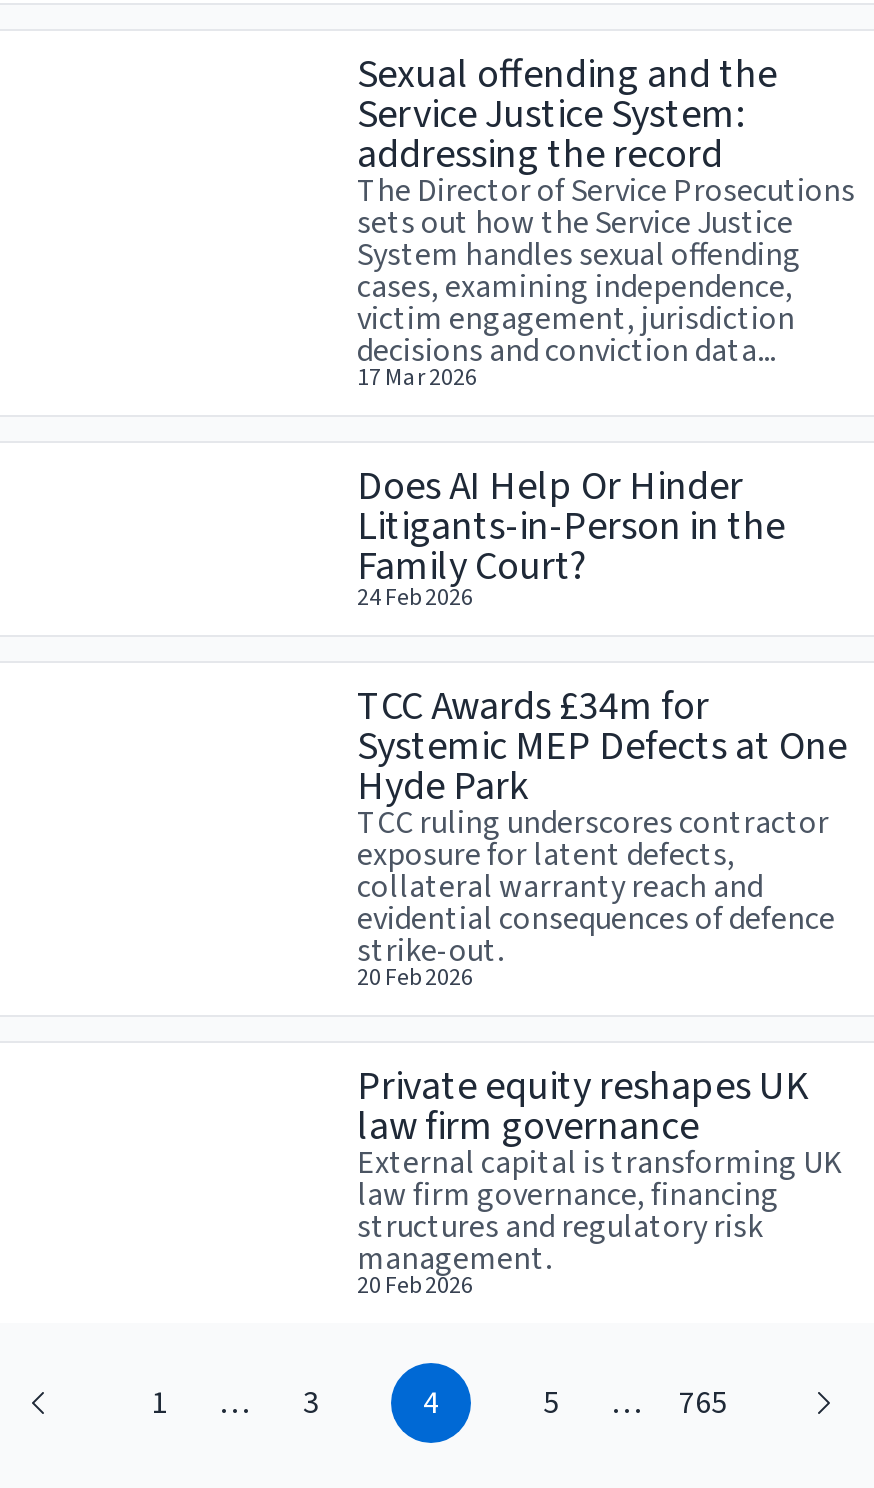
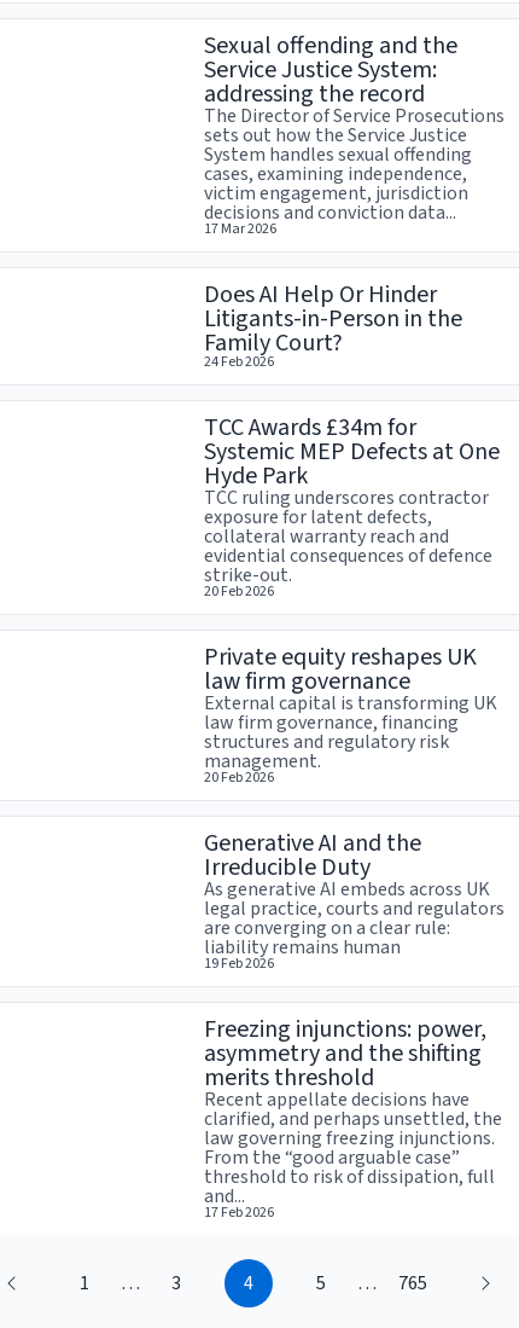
none -> [204,827,505,1223] Generative AI and the | Irreducible Duty | As generative AI embeds across UK | legal practice, courts and regulators | are converging on a clear rule: | liability remains human | 19 Feb 2026 | Freezing injunctions: power, | asymmetry and the shifting | merits threshold | Recent appellate decisions have | clarified, and perhaps unsettled, the | law governing freezing injunctions. | From the “good arguable case” | threshold to risk of dissipation, full | and... | 17 Feb 2026

